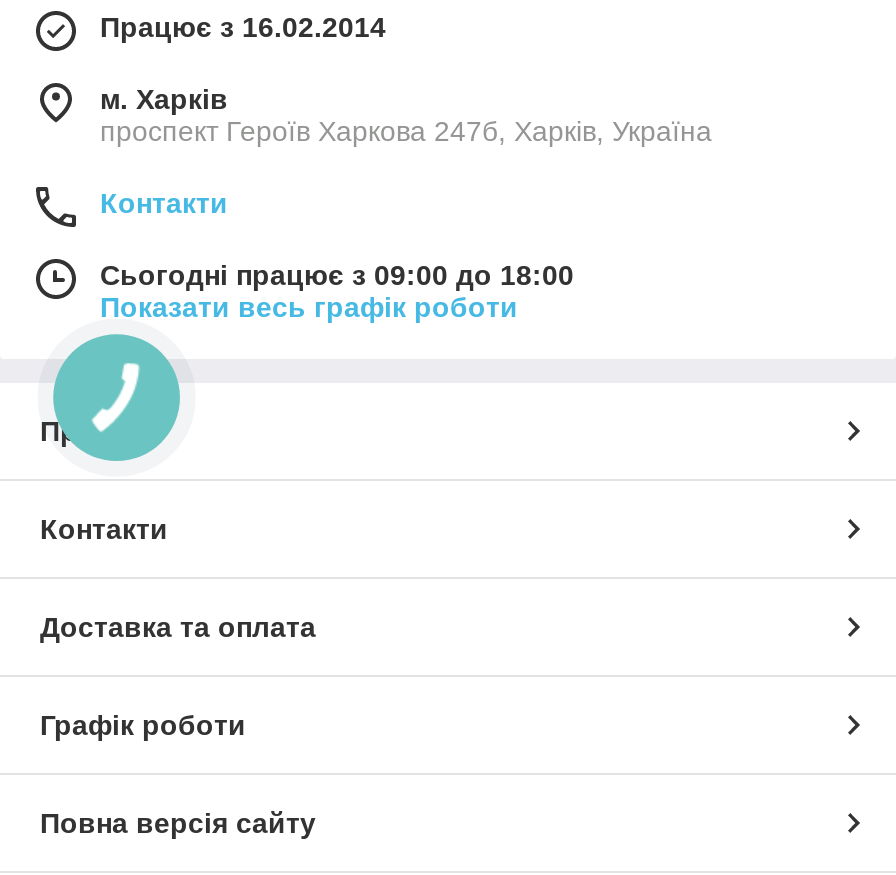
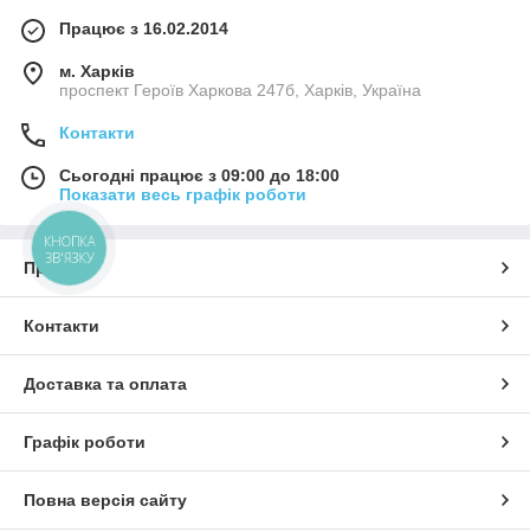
none -> [44,232,95,266] КНОПКА | ЗВ'ЯЗКУ

